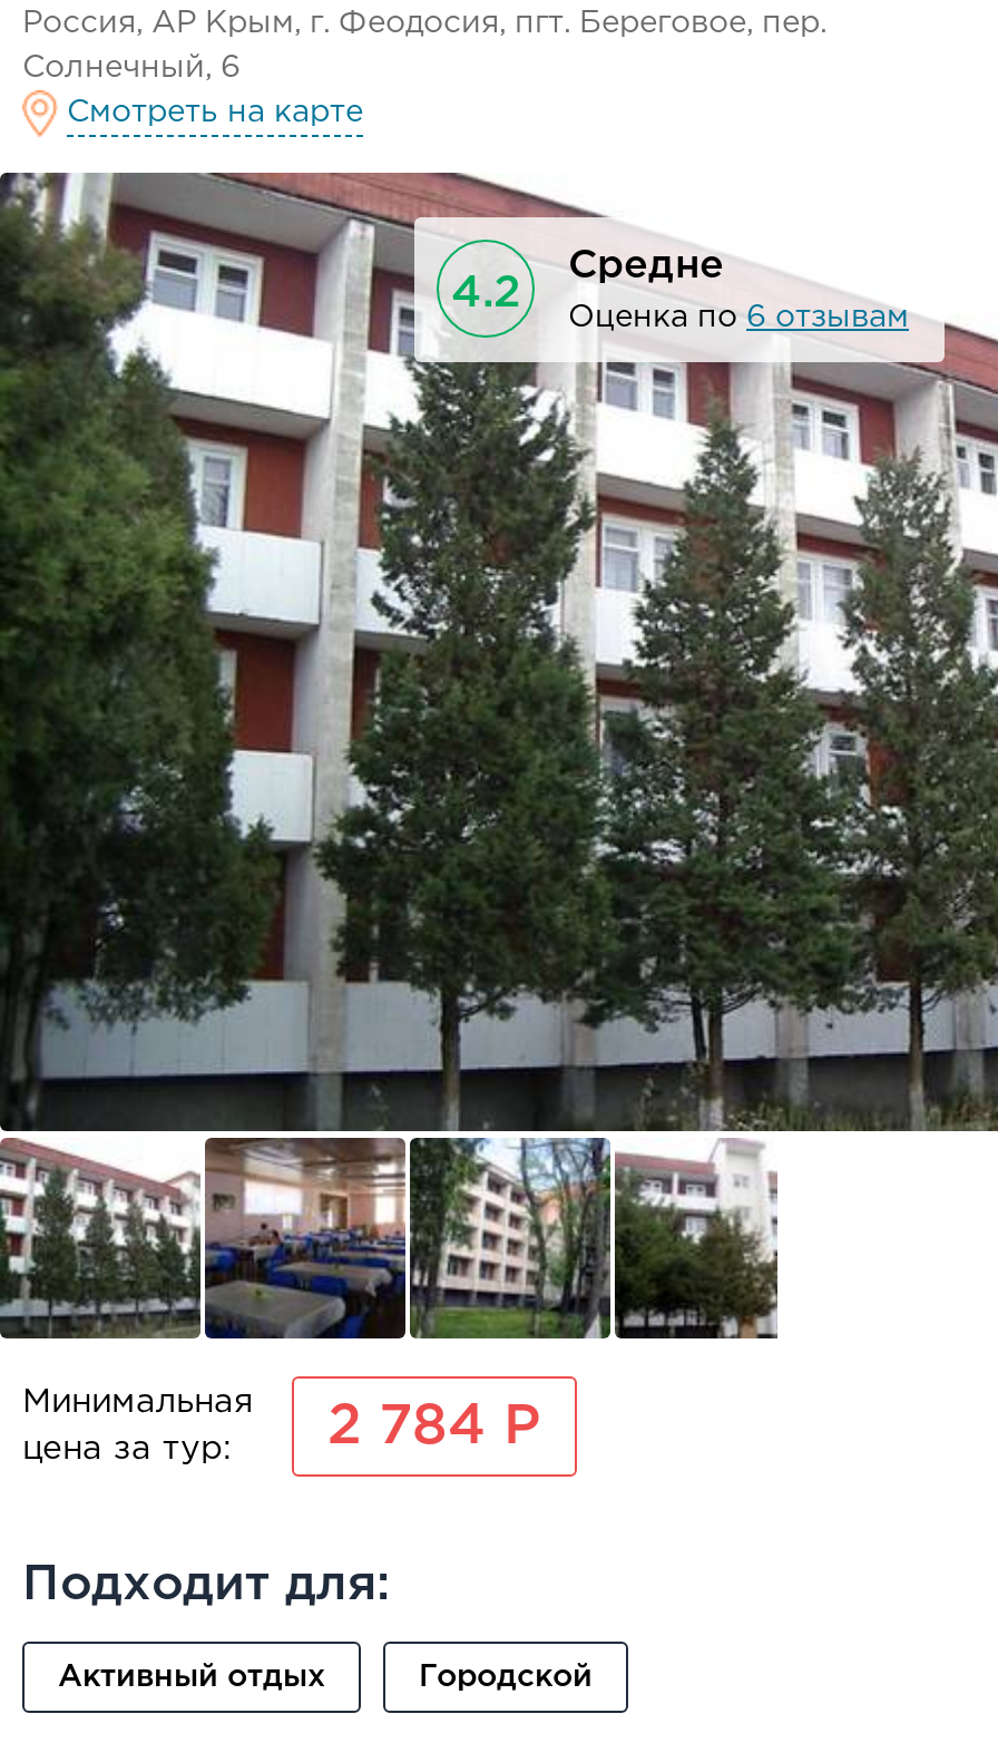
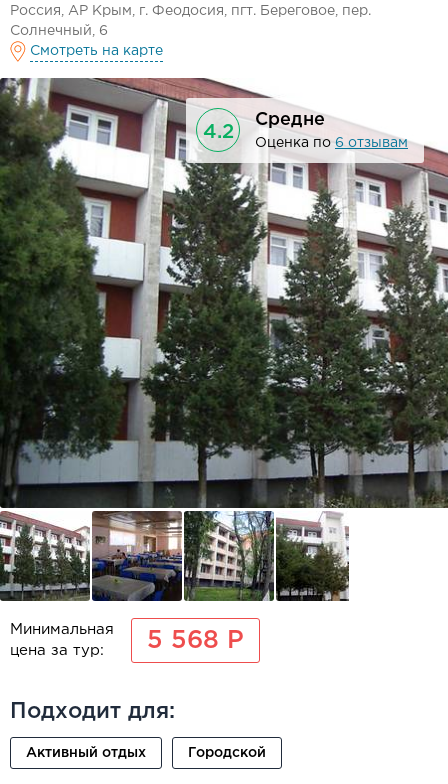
[327,1403,541,1452] 2 784 Р -> [147,630,244,652] 5 568 Р

